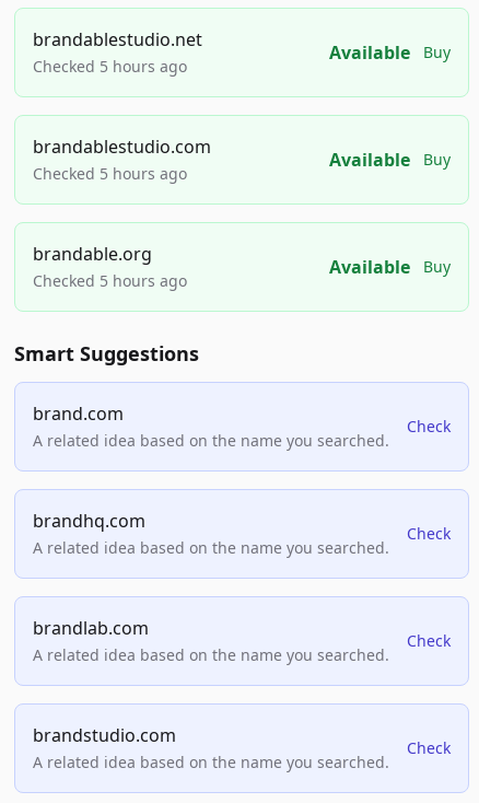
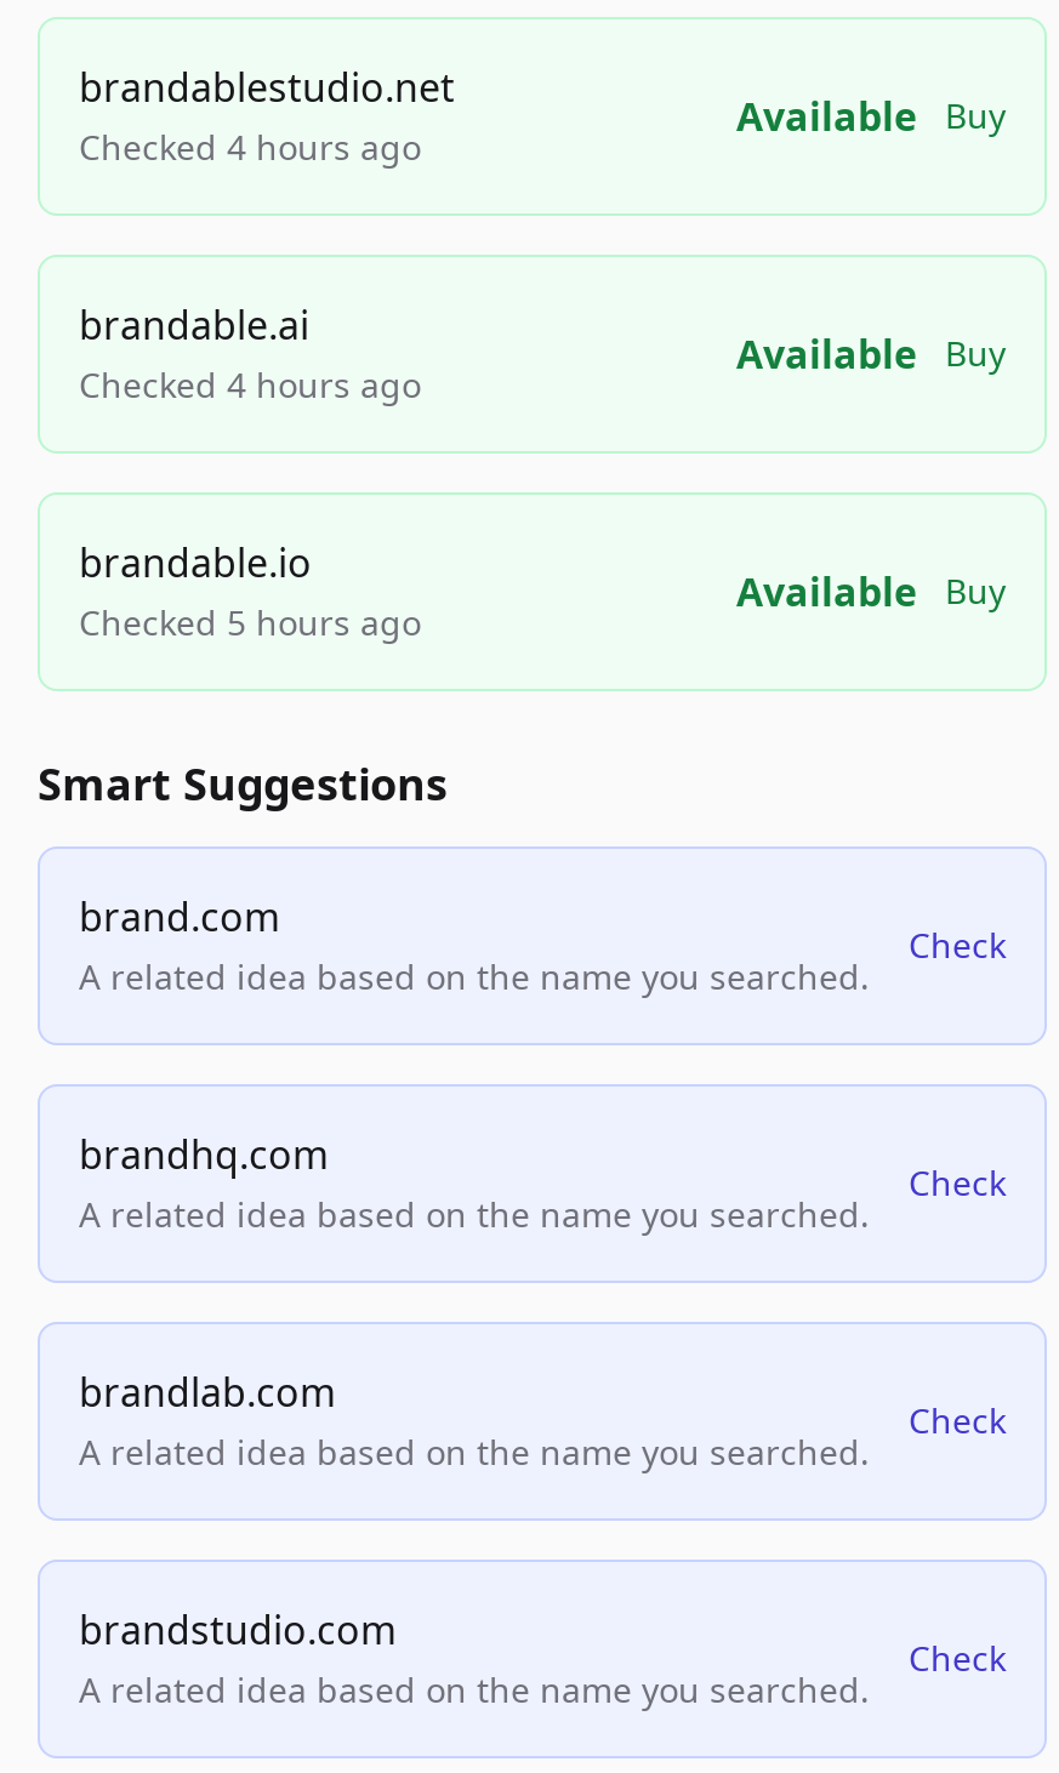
[33,56,187,77] Checked 5 hours ago -> [79,124,421,170] Checked 4 hours ago
[33,135,211,184] brandablestudio.com | Checked 5 hours ago -> [79,299,421,408] brandable.ai | Checked 4 hours ago
[33,242,152,266] brandable.org -> [79,537,312,590] brandable.io

